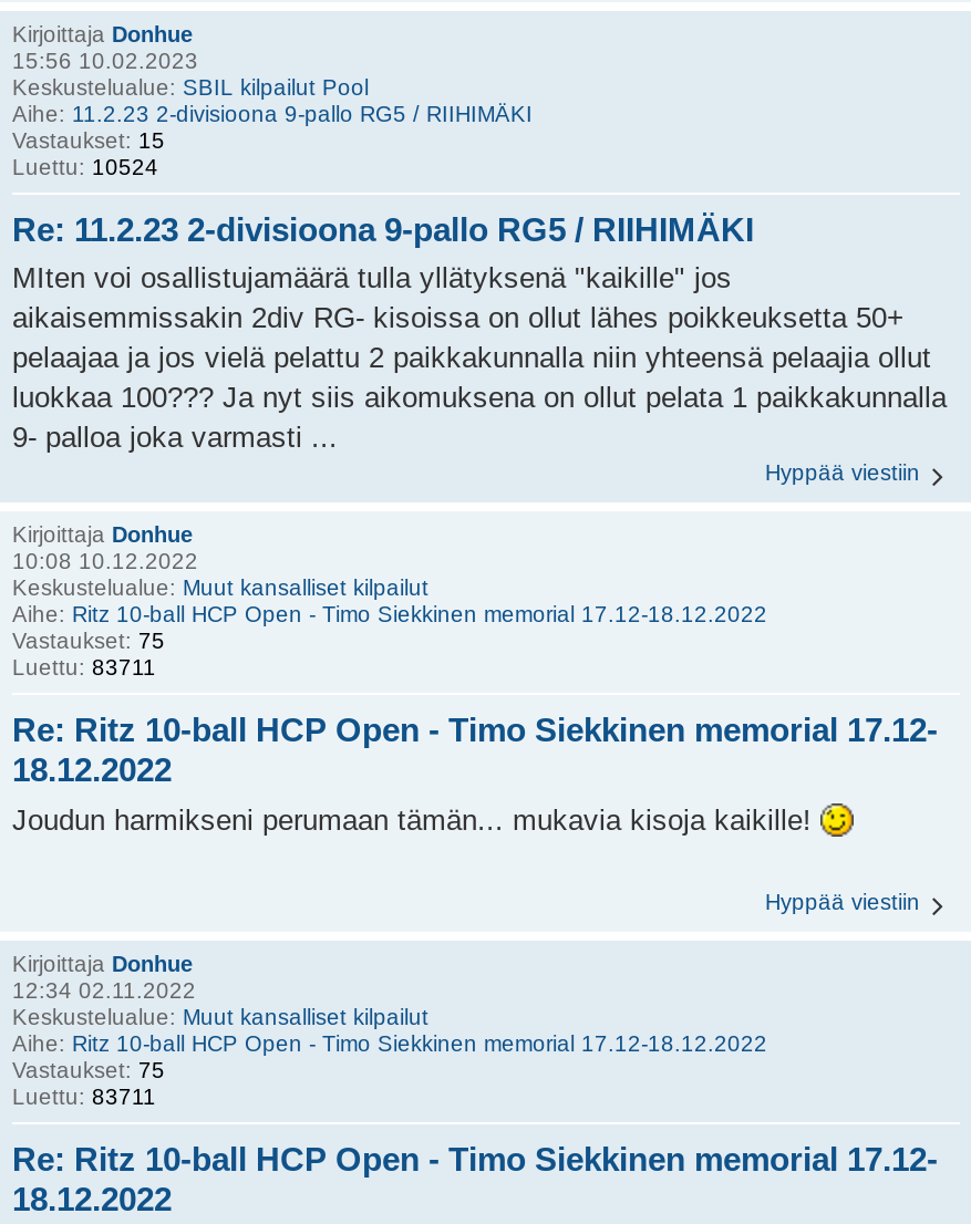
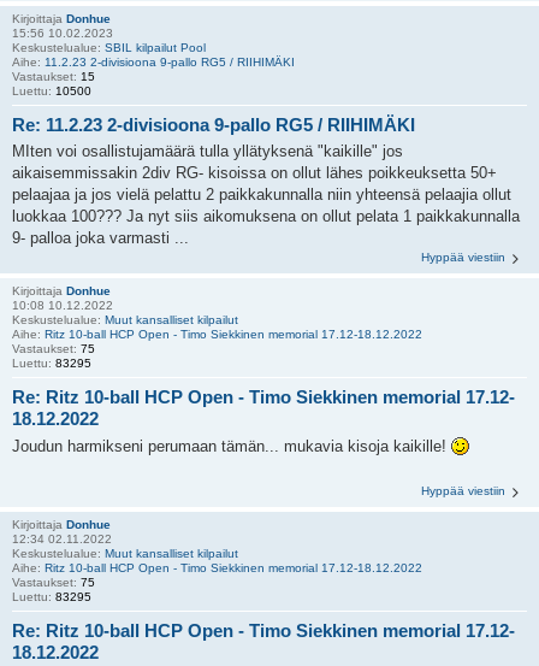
[12,154,158,178] Luettu: 10524 -> [12,84,91,97] Luettu: 10500
[12,655,156,680] Luettu: 83711 -> [12,356,91,370] Luettu: 83295
[12,1083,156,1108] Luettu: 83711 -> [12,590,91,603] Luettu: 83295

